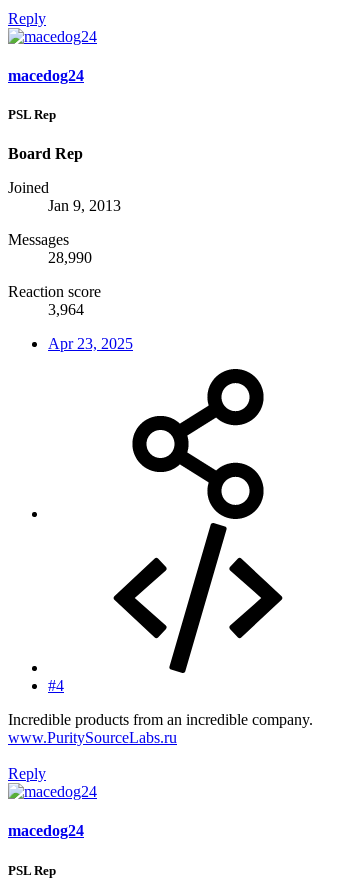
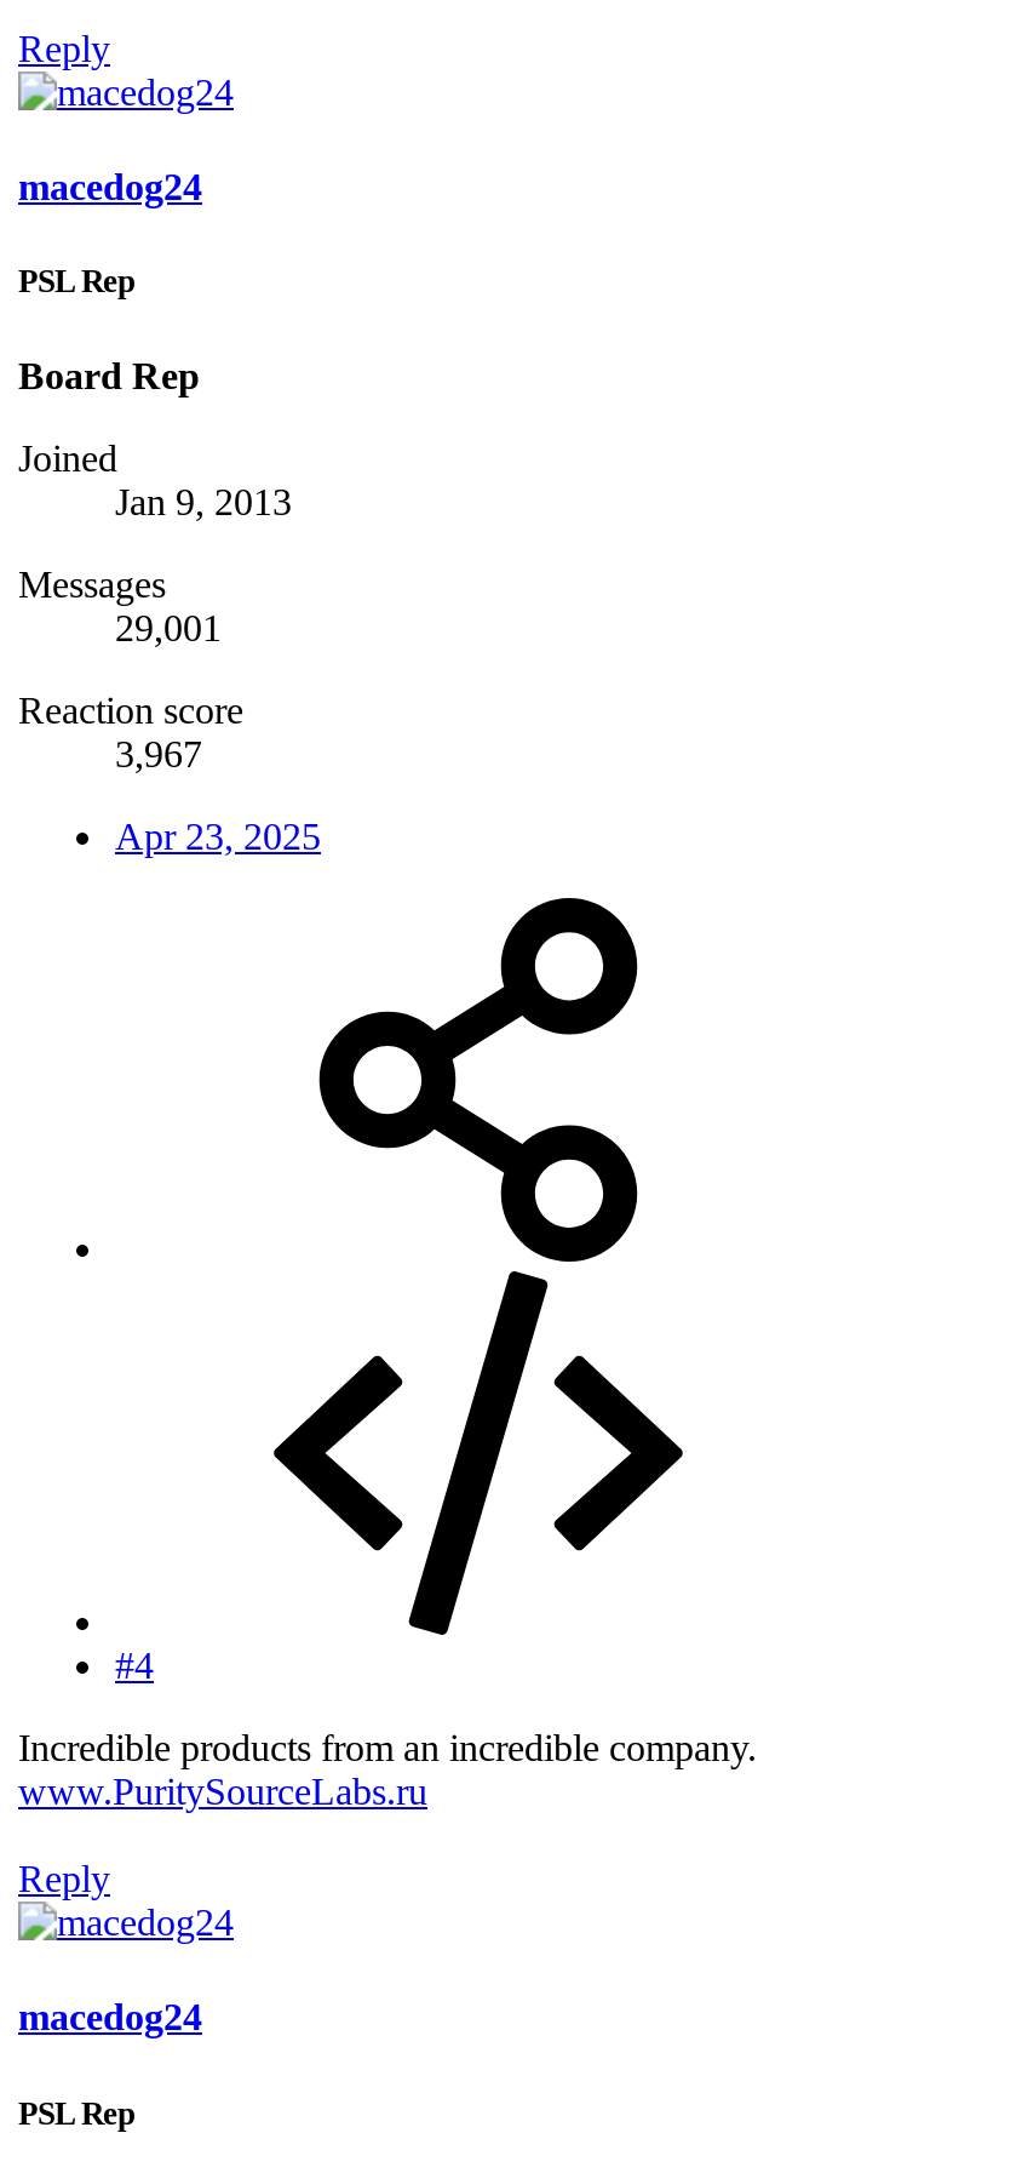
[48,249,92,266] 28,990 -> [115,608,222,649] 29,001
[48,301,84,318] 3,964 -> [115,734,202,775] 3,967

